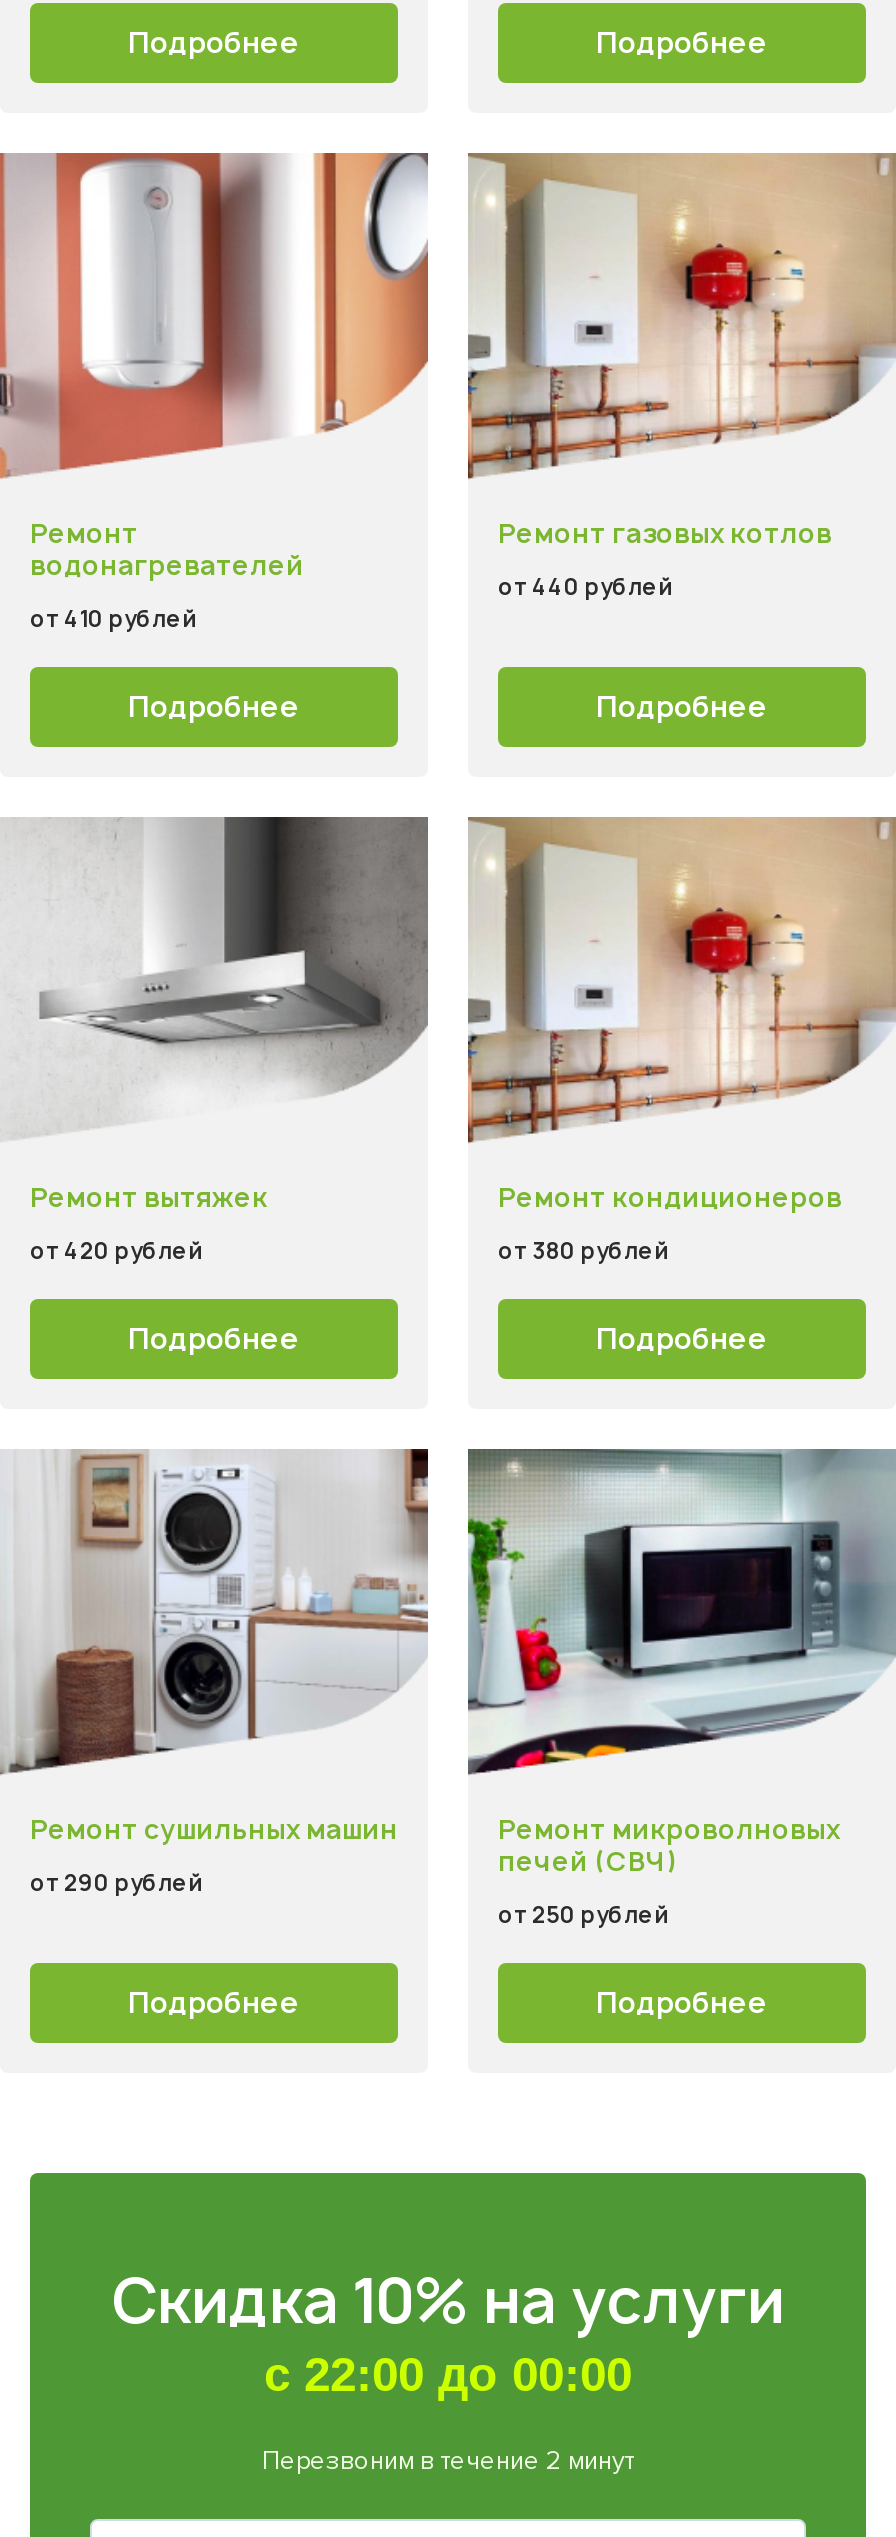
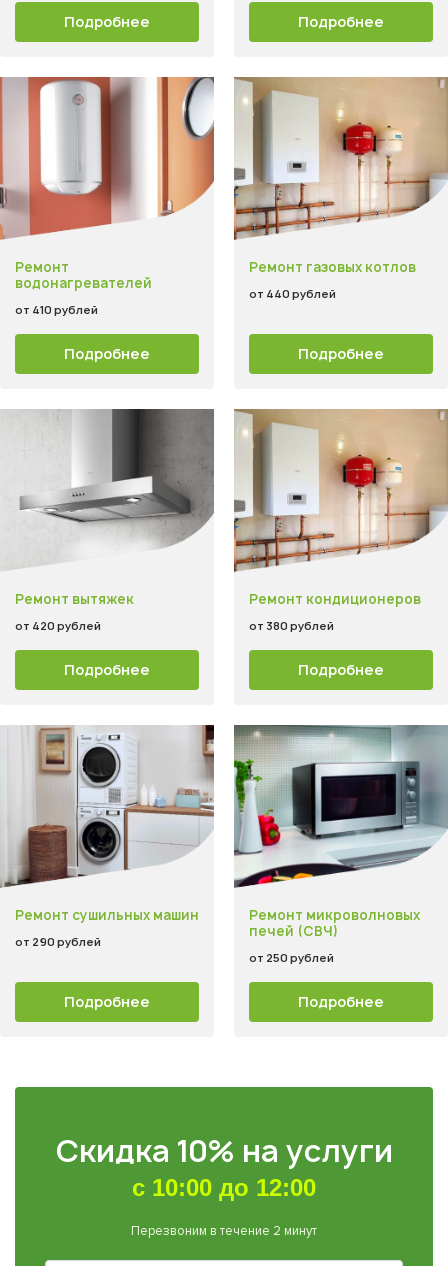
[264,2348,632,2402] с 22:00 до 00:00 -> [132,1174,316,1201] с 10:00 до 12:00

